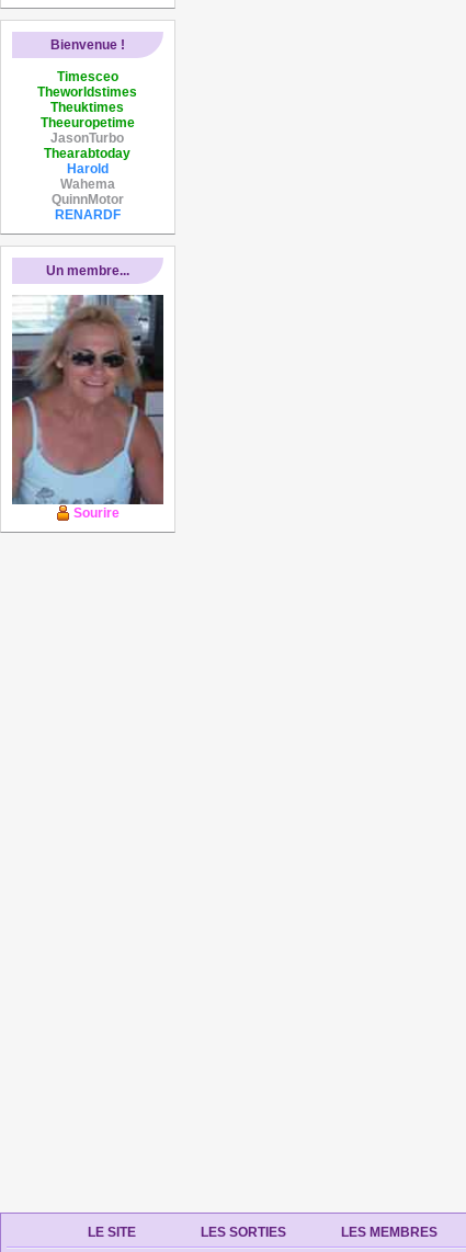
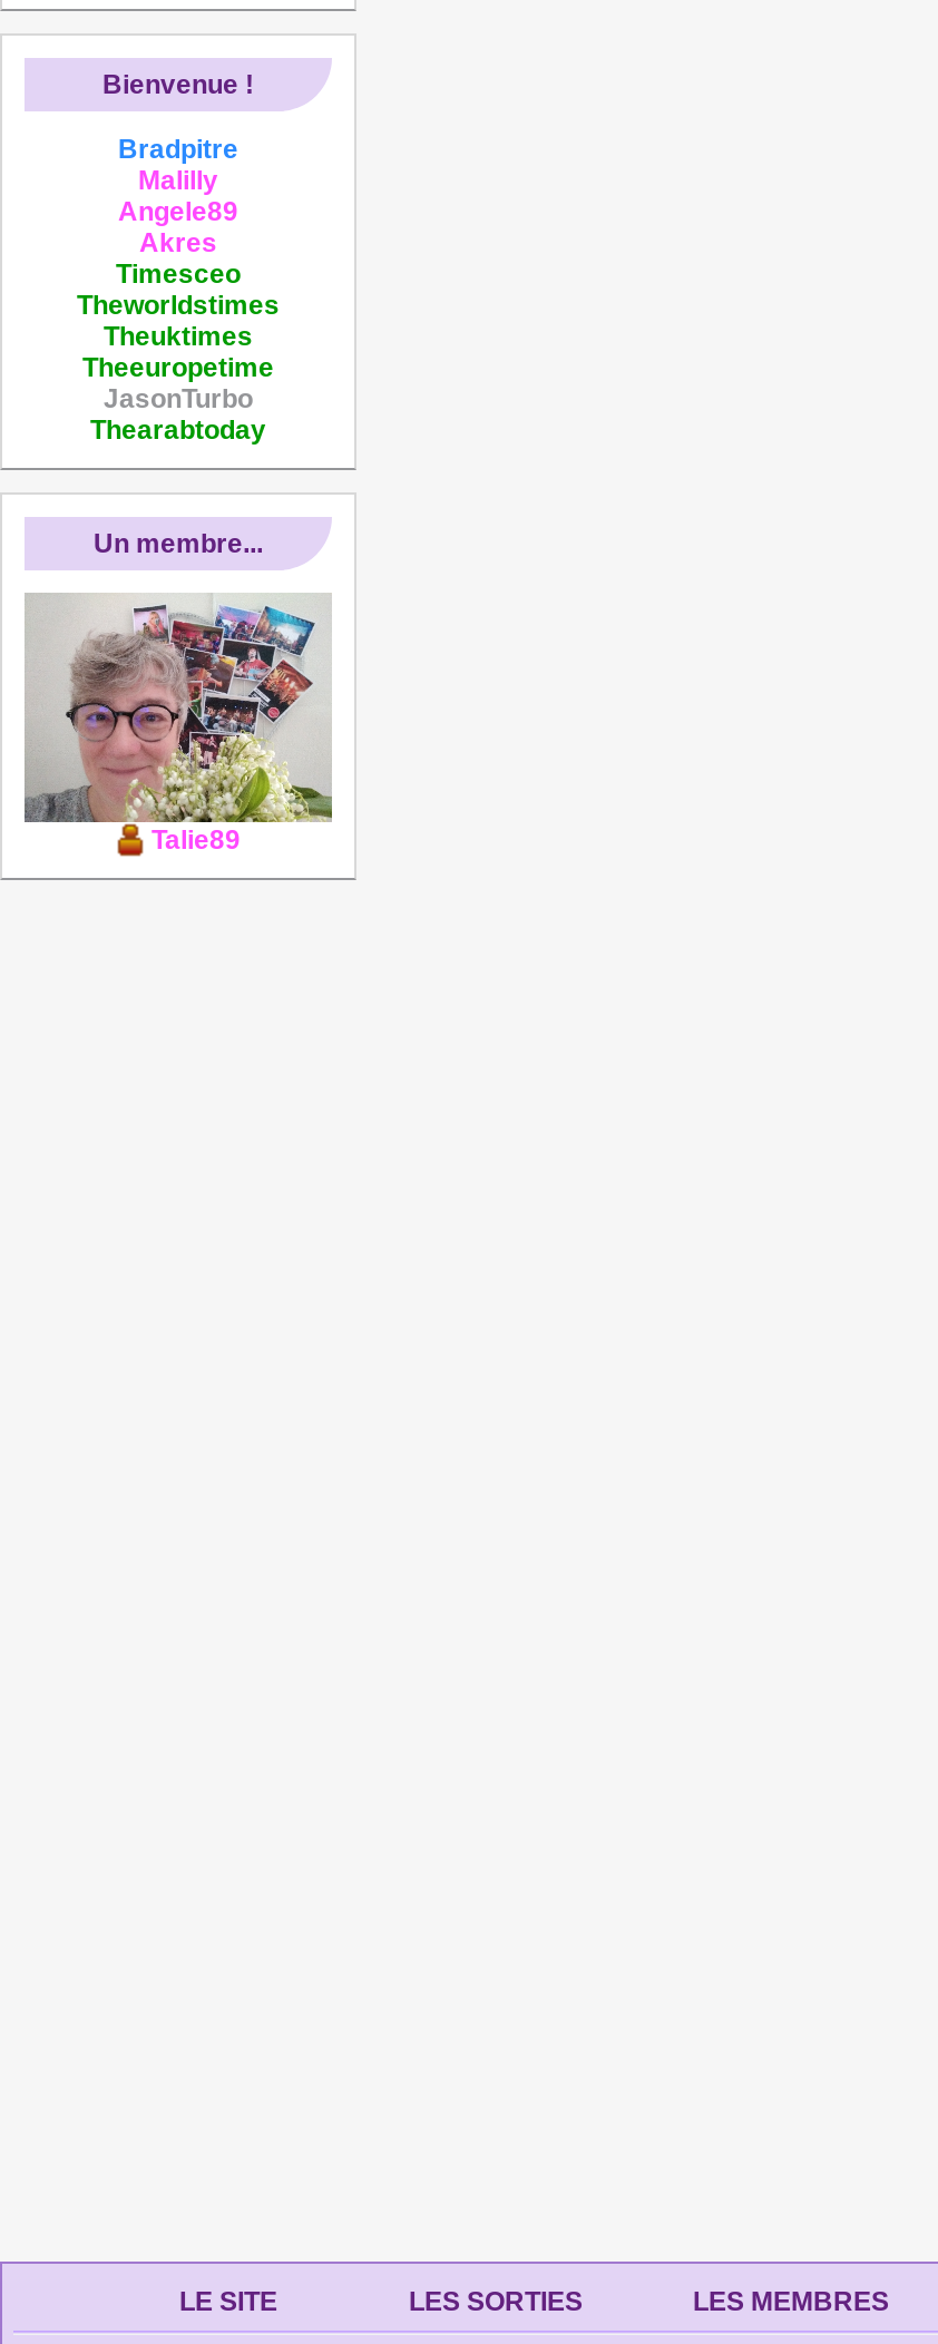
none -> [118,134,238,258] Bradpitre | Malilly | Angele89 | Akres
moved [38,69,138,161] -> [77,258,280,446]: Timesceo | Theworldstimes | Theuktimes | Theeuropetime | JasonTurbo | Thearabtoday
[52,161,124,223] Harold | Wahema | QuinnMotor | RENARDF -> none
[11,294,164,521] [image] | Sourire -> [25,593,332,856] [image] | Talie89

